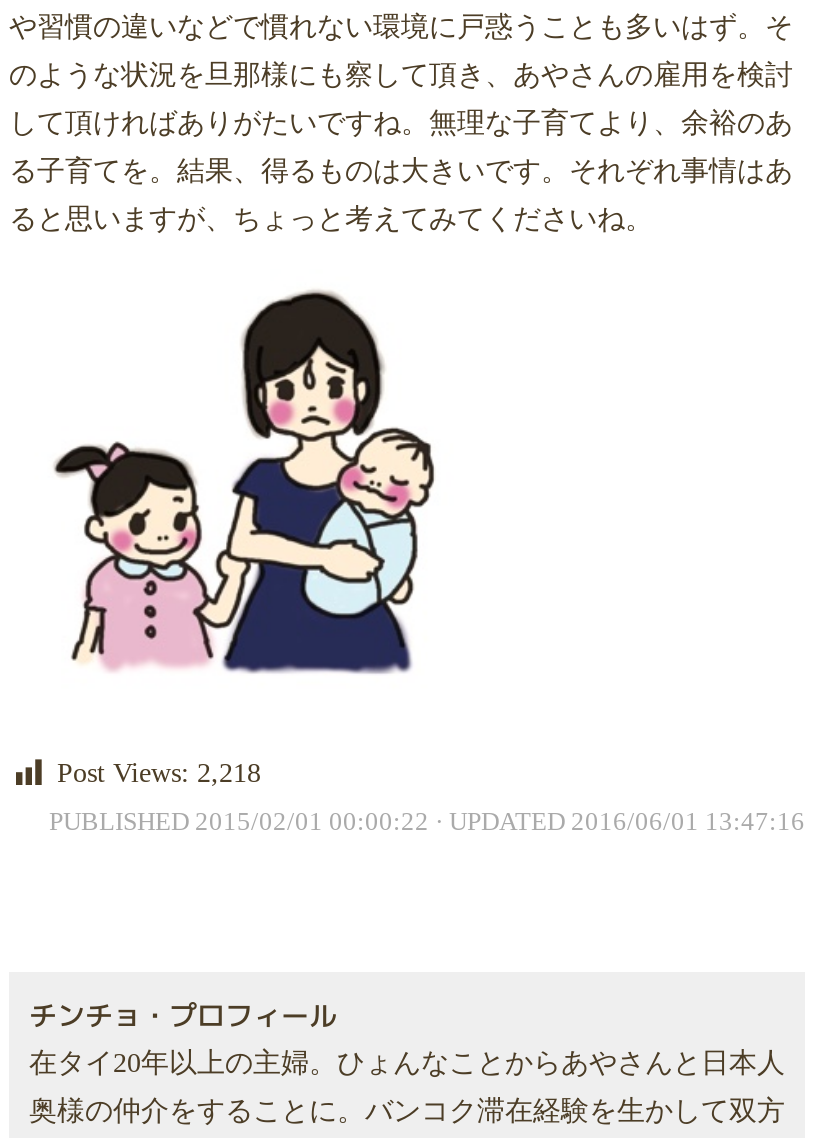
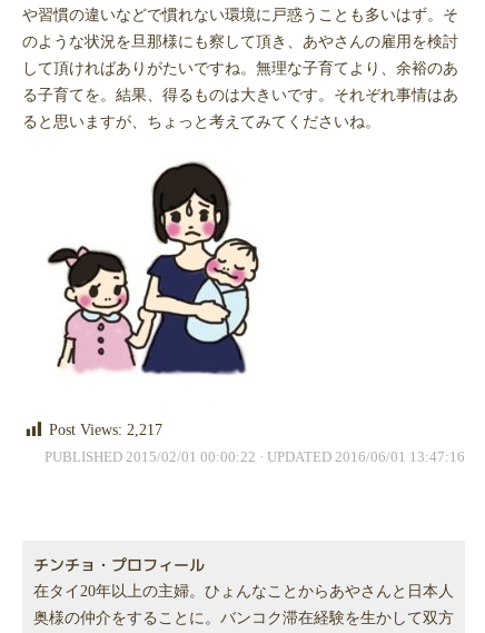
[57,758,261,788] Post Views: 2,218 -> [49,422,162,438] Post Views: 2,217

